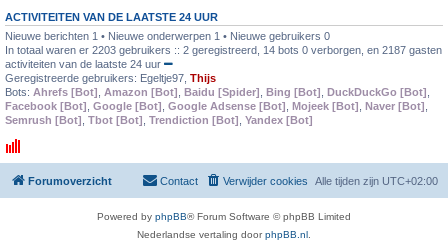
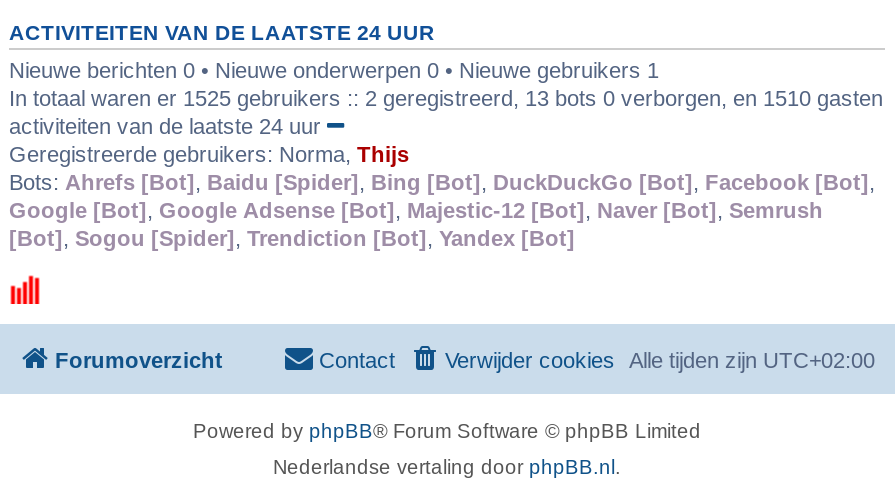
[5,30,330,42] Nieuwe berichten 1 • Nieuwe onderwerpen 1 • Nieuwe gebruikers 0 -> [9,58,659,82] Nieuwe berichten 0 • Nieuwe onderwerpen 0 • Nieuwe gebruikers 1
[5,44,442,56] In totaal waren er 2203 gebruikers :: 2 geregistreerd, 14 bots 0 verborgen, en 2187 gasten -> [9,86,883,110] In totaal waren er 1525 gebruikers :: 2 geregistreerd, 13 bots 0 verborgen, en 1510 gasten
[5,72,430,126] Geregistreerde gebruikers: Egeltje97, Thijs | Bots: Ahrefs [Bot], Amazon [Bot], Baidu [Spider], Bing [Bot], DuckDuckGo [Bot], | Facebook [Bot], Google [Bot], Google Adsense [Bot], Mojeek [Bot], Naver [Bot], | Semrush [Bot], Tbot [Bot], Trendiction [Bot], Yandex [Bot] -> [9,142,875,250] Geregistreerde gebruikers: Norma, Thijs | Bots: Ahrefs [Bot], Baidu [Spider], Bing [Bot], DuckDuckGo [Bot], Facebook [Bot], | Google [Bot], Google Adsense [Bot], Majestic-12 [Bot], Naver [Bot], Semrush | [Bot], Sogou [Spider], Trendiction [Bot], Yandex [Bot]

